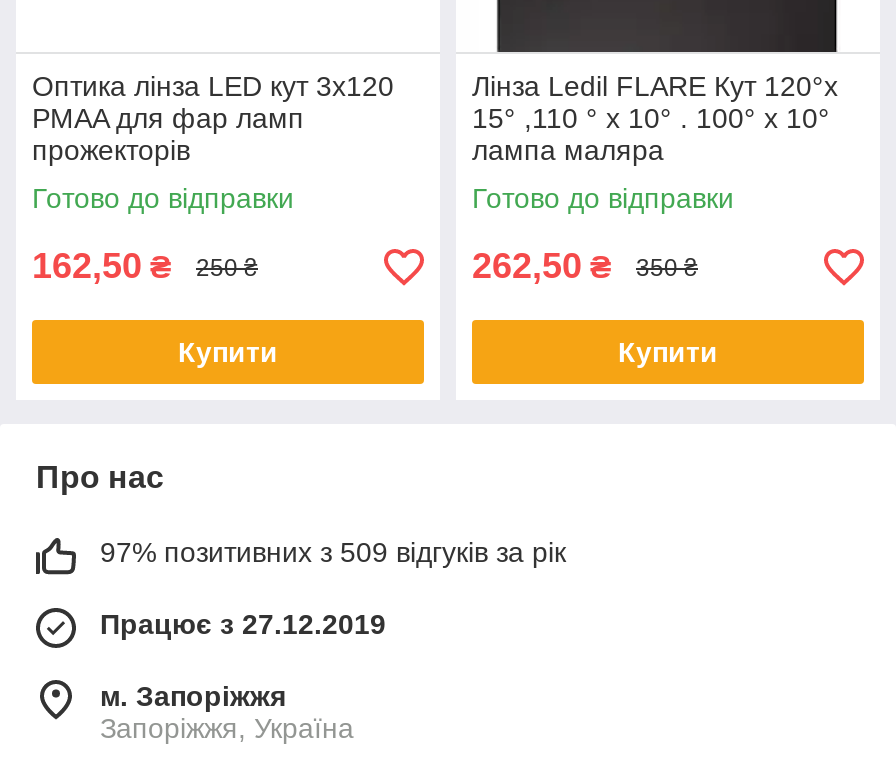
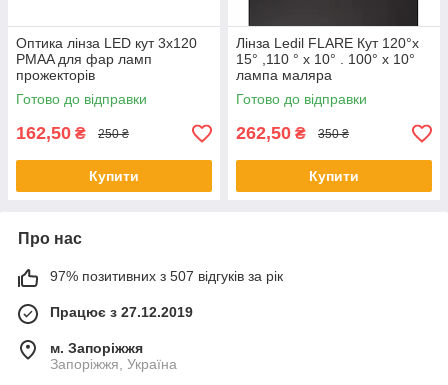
[100,537,566,569] 97% позитивних з 509 відгуків за рік -> [50,268,283,284] 97% позитивних з 507 відгуків за рік

